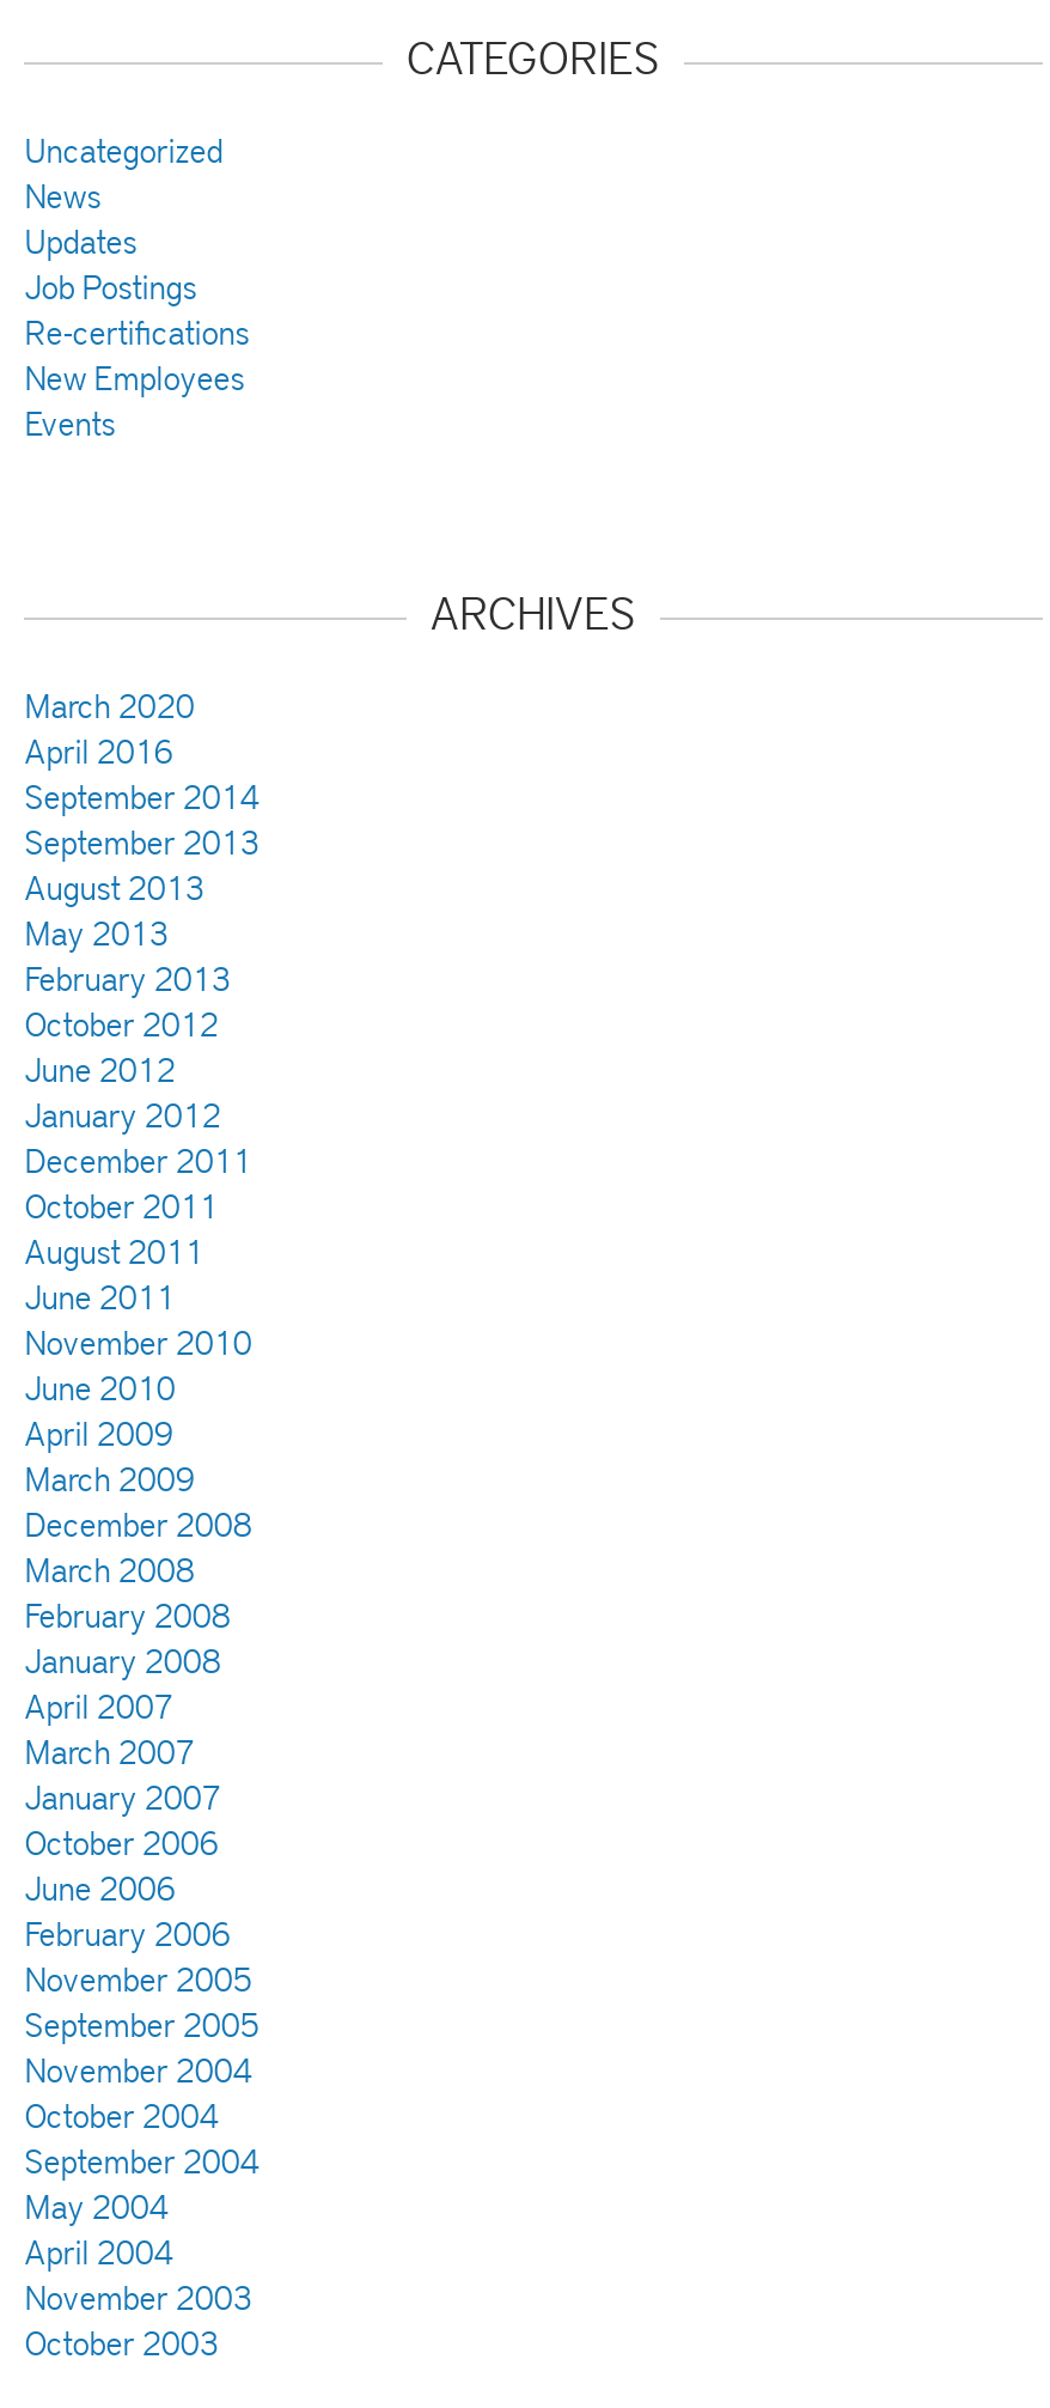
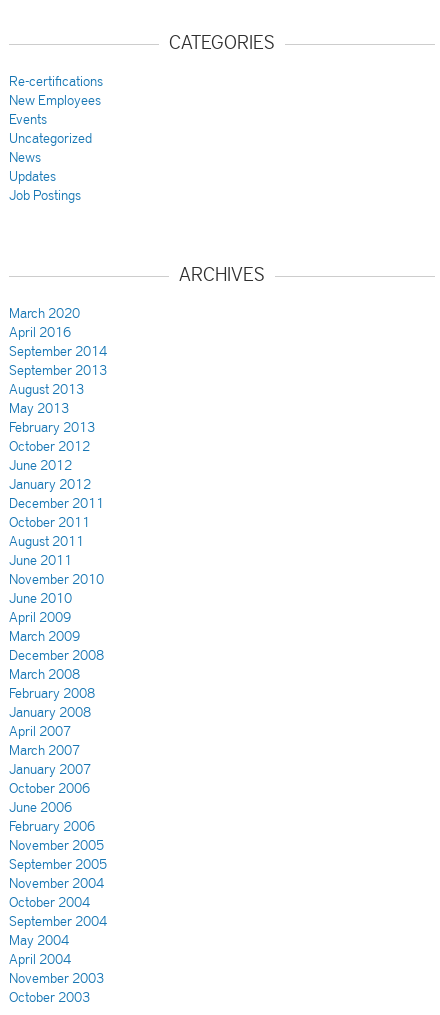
moved [24,127,223,309] -> [9,128,92,204]: Uncategorized | News | Updates | Job Postings
moved [24,309,249,445] -> [9,71,103,128]: Re-certifications | New Employees | Events

